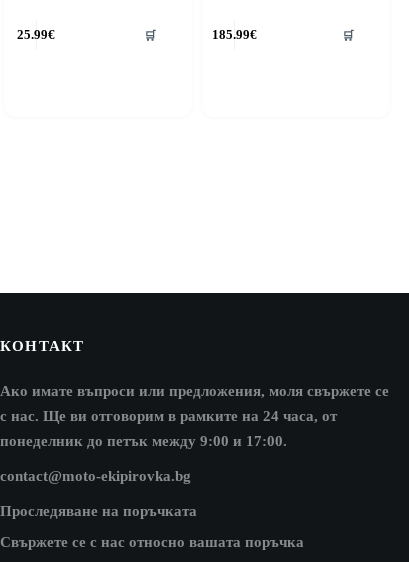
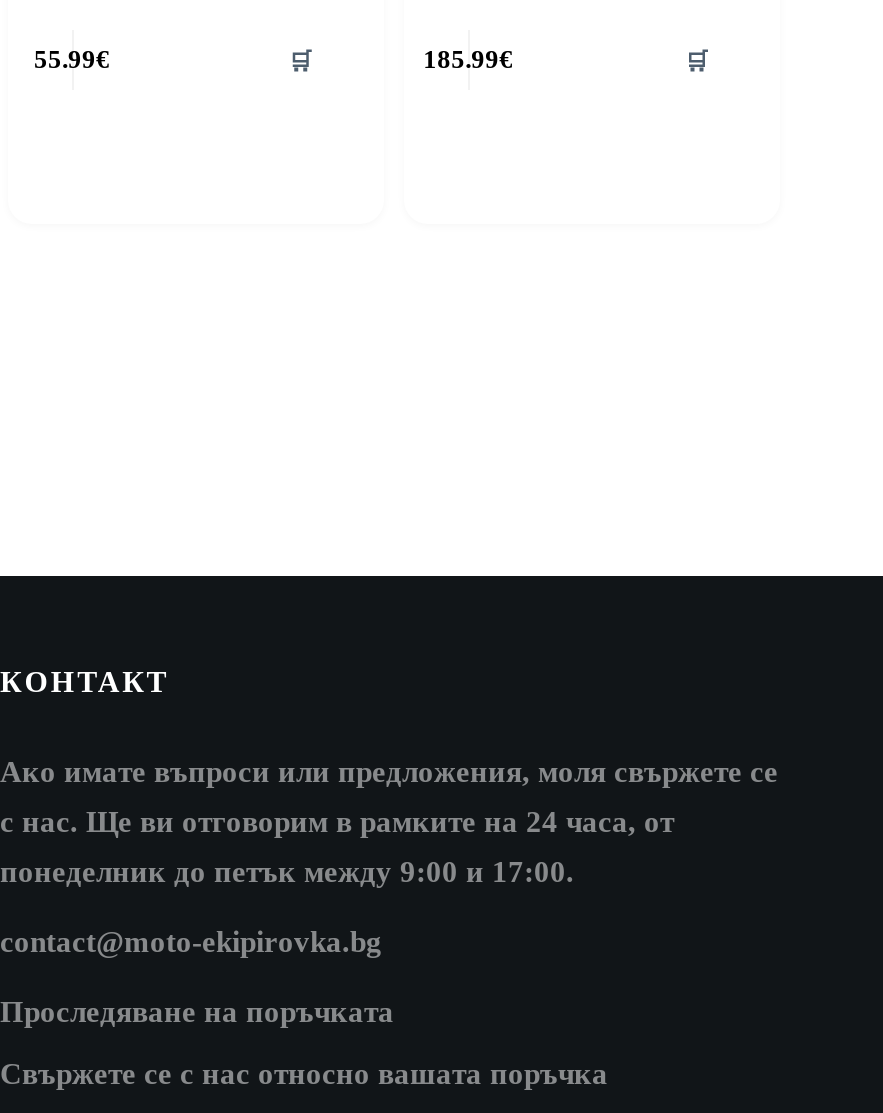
[17,27,55,42] 25.99€ -> [34,45,110,75] 55.99€

